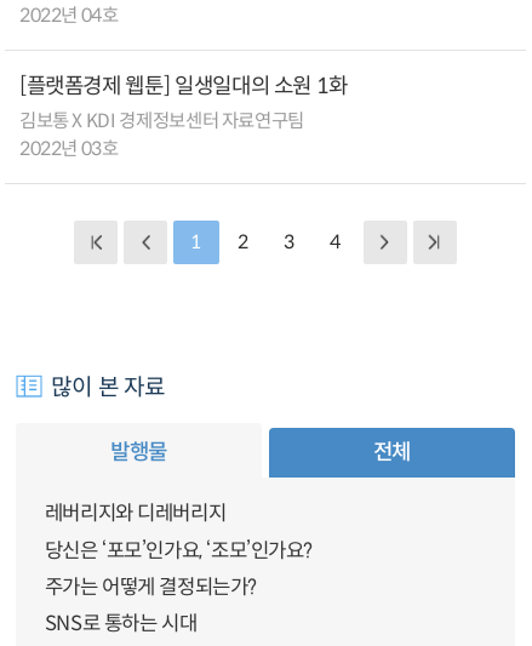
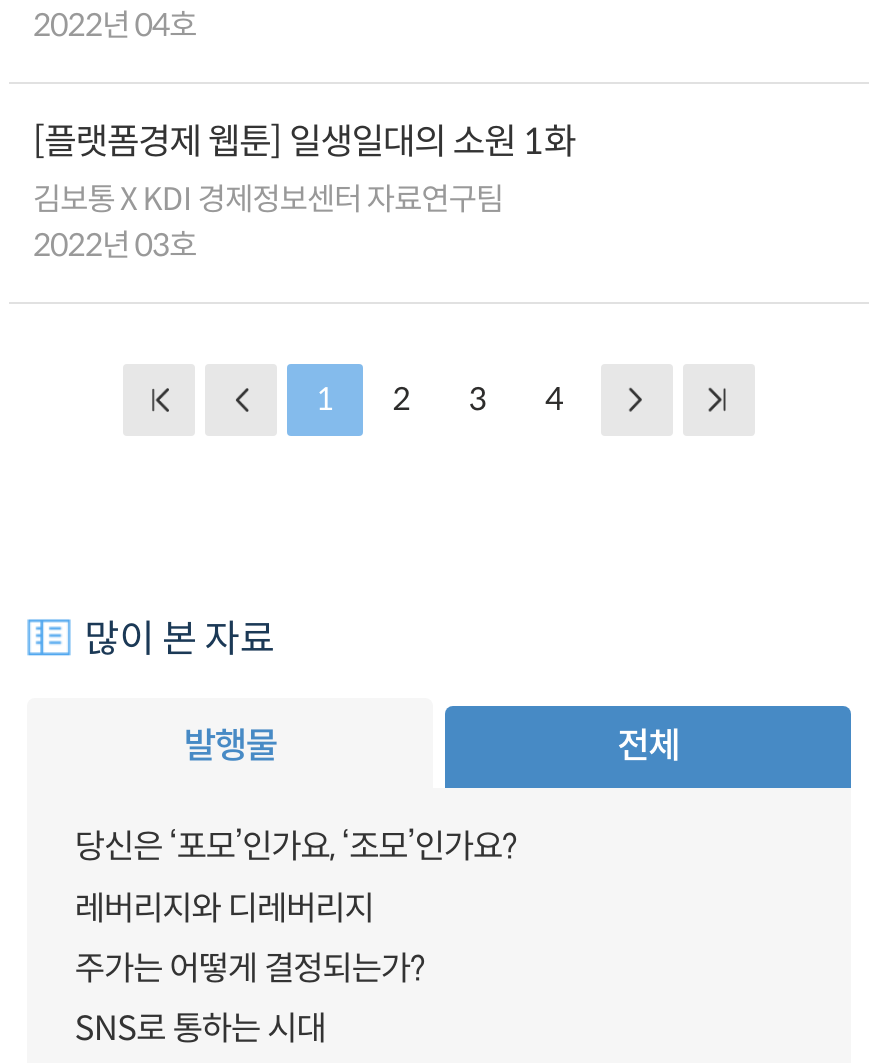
moved [45,501,226,527] -> [75,888,373,930]: 레버리지와 디레버리지
moved [45,538,313,563] -> [75,827,517,869]: 당신은 ‘포모’인가요, ‘조모’인가요?

